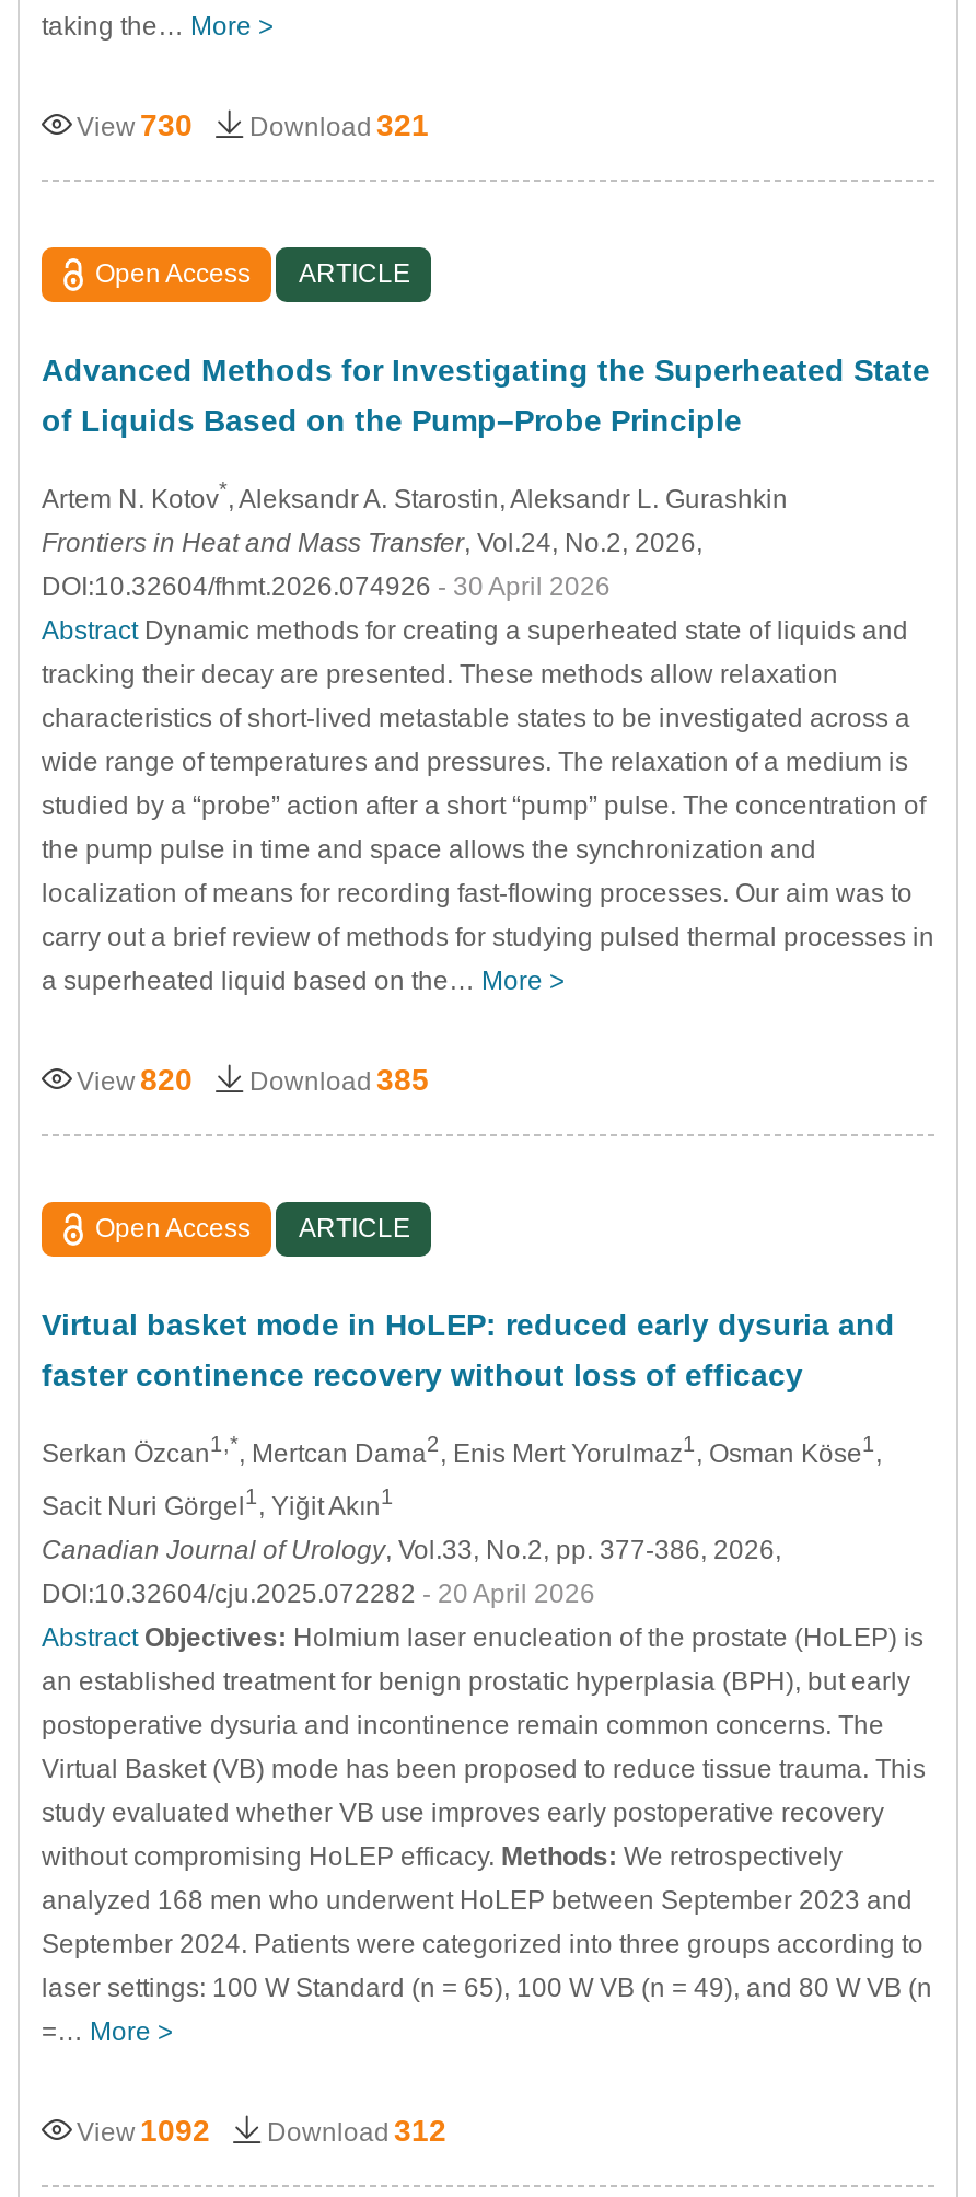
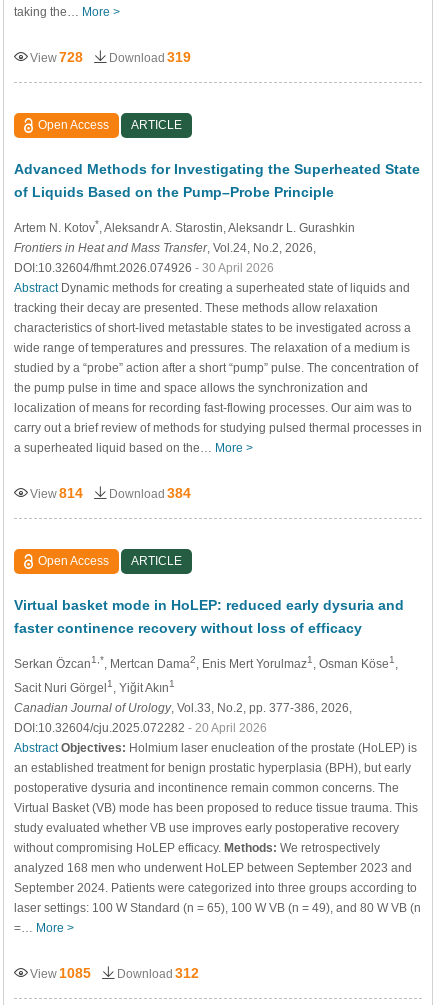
[77,106,193,141] View 730 -> [30,48,83,64] View 728
[249,106,429,141] Download 321 -> [109,48,191,64] Download 319
[77,1061,193,1096] View 820 -> [30,484,83,500] View 814
[249,1061,429,1096] Download 385 -> [109,484,191,500] Download 384
[77,2112,446,2147] View 1092 Download 312 -> [30,964,199,980] View 1085 Download 312

